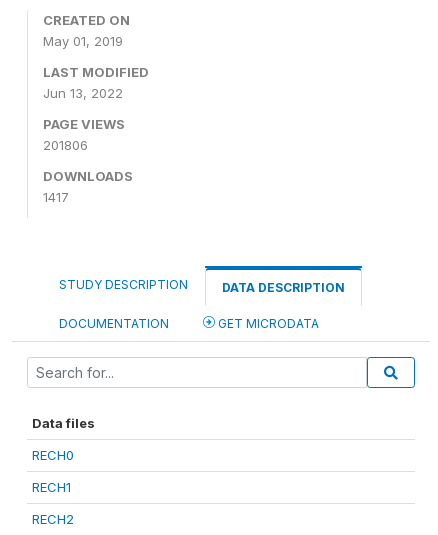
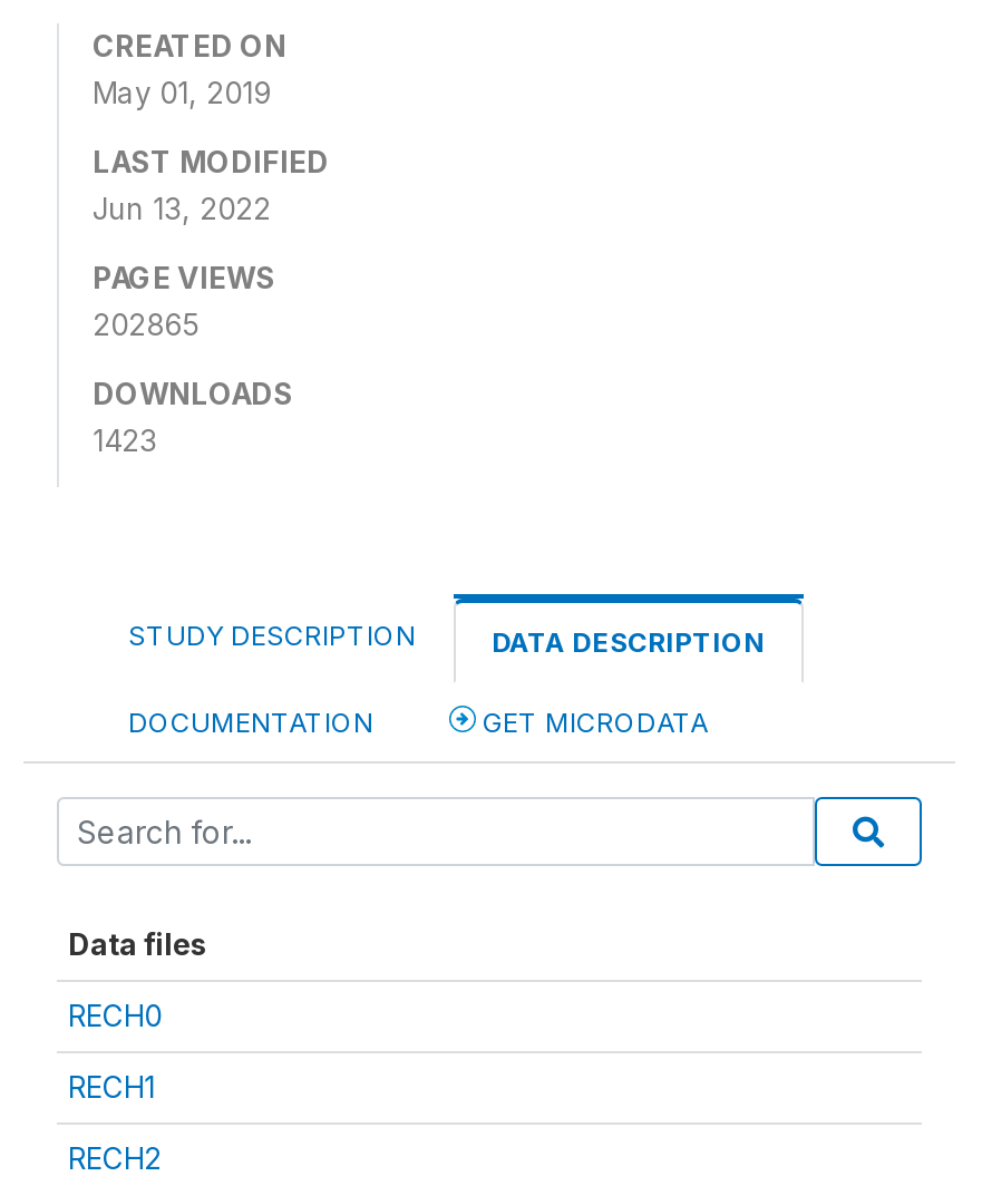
[43,137,88,153] 201806 -> [93,307,200,342] 202865
[43,189,69,205] 1417 -> [93,422,157,458] 1423

